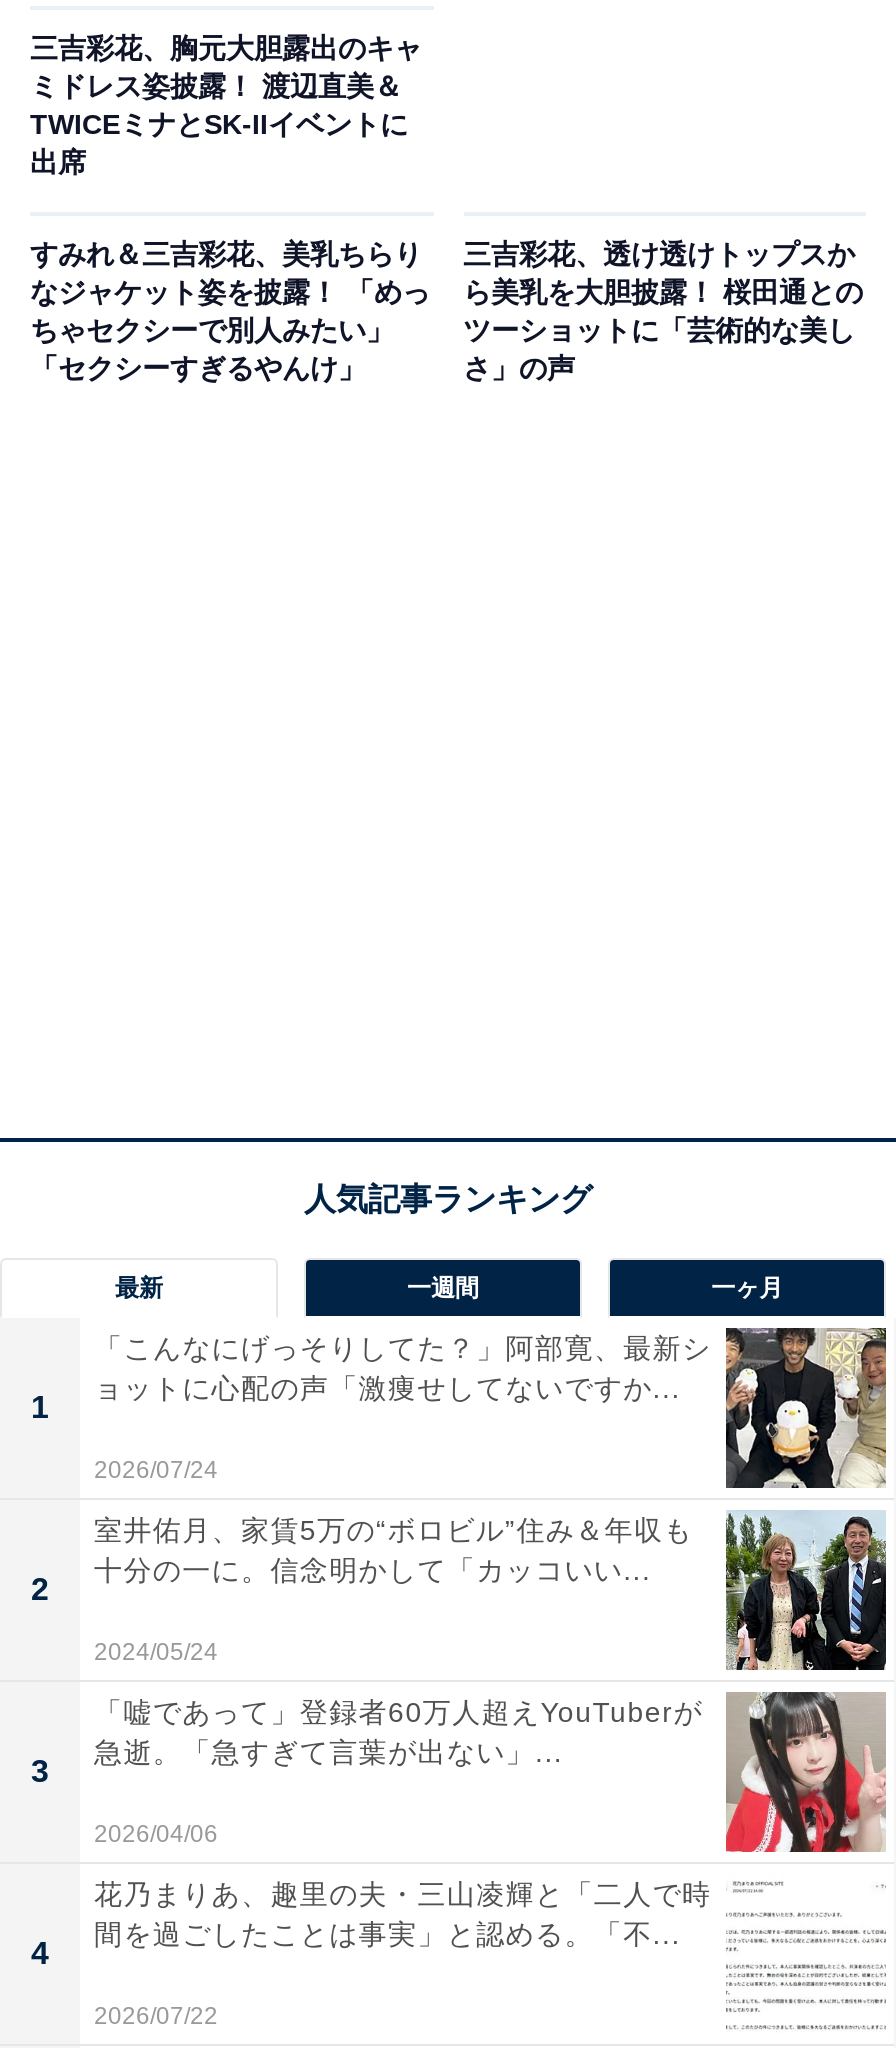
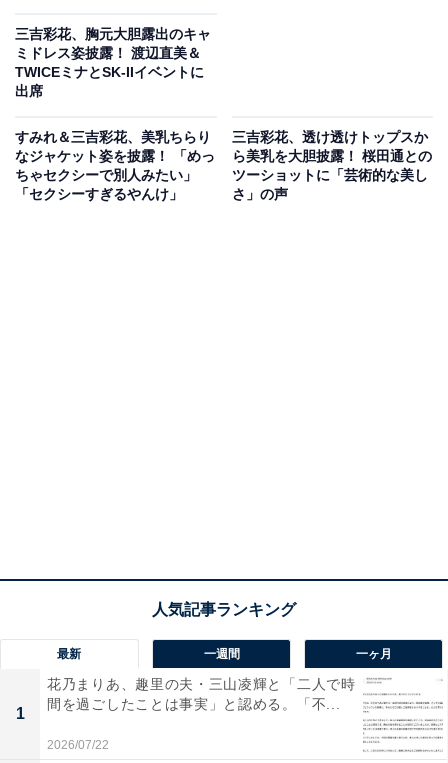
[94,1326,888,1490] [image] | 「こんなにげっそりしてた？」阿部寛、最新シ | ョットに心配の声「激痩せしてないですか... | 2026/07/24 -> none
[94,1510,888,1672] [image] | 室井佑月、家賃5万の“ボロビル”住み＆年収も | 十分の一に。信念明かして「カッコいい... | 2024/05/24 -> none
[31,1572,49,1606] 2 -> none
[94,1690,888,1854] [image] | 「嘘であって」登録者60万人超えYouTuberが | 急逝。「急すぎて言葉が出ない」... | 2026/04/06 -> none
[31,1754,49,1788] 3 -> none
[31,1936,49,1970] 4 -> none

